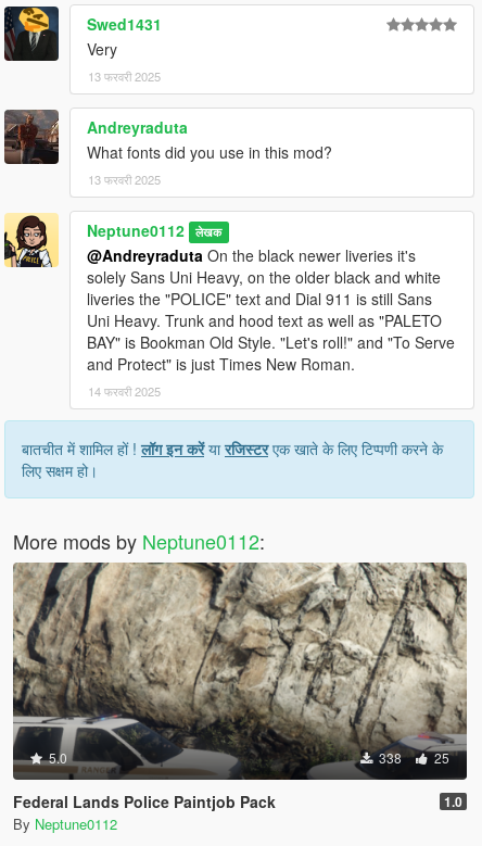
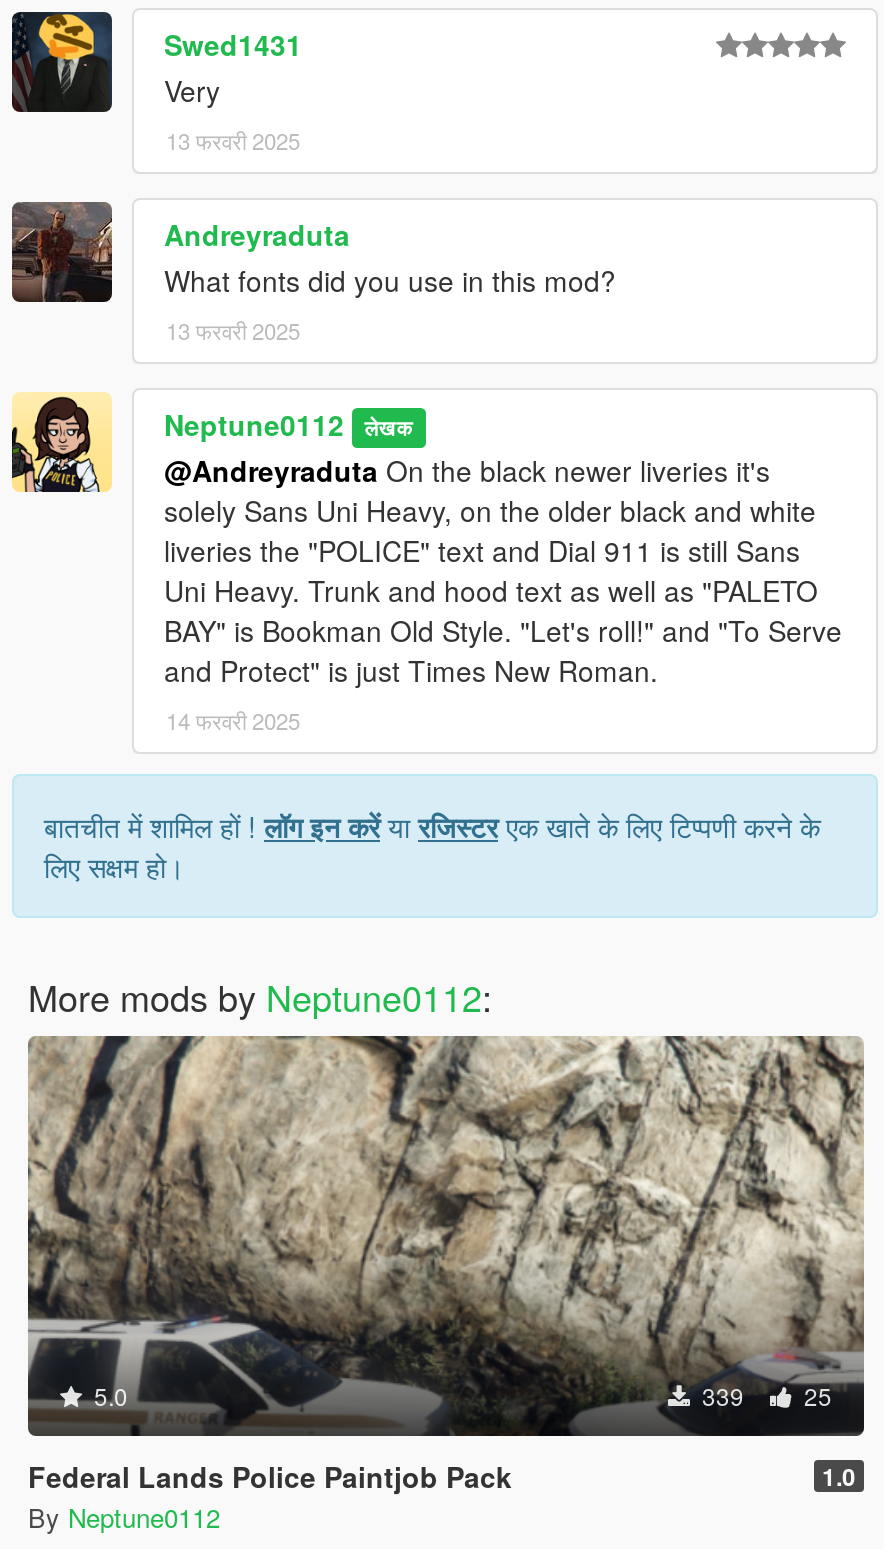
[376,748,405,766] 338 -> [696,1377,750,1411] 339

